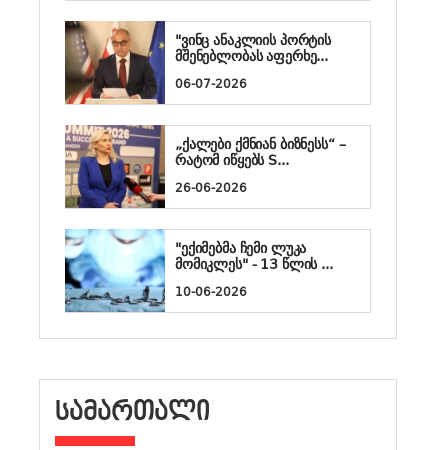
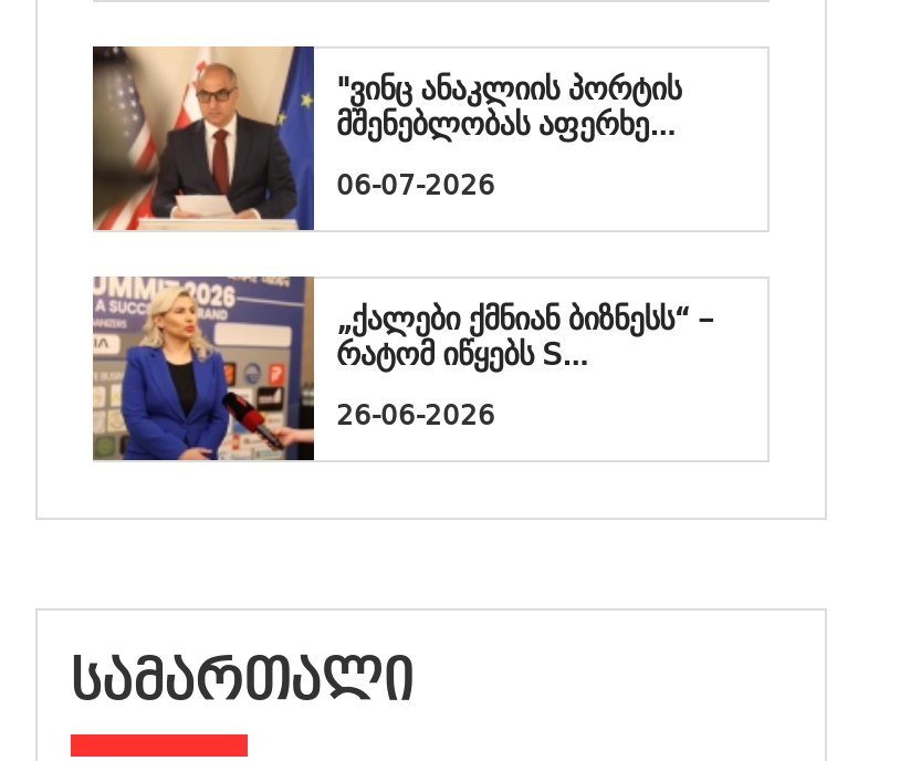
[64,229,333,313] [image] | "ექიმებმა ჩემი ლუკა | მომიკლეს" - 13 წლის ... | 10-06-2026 -> none

